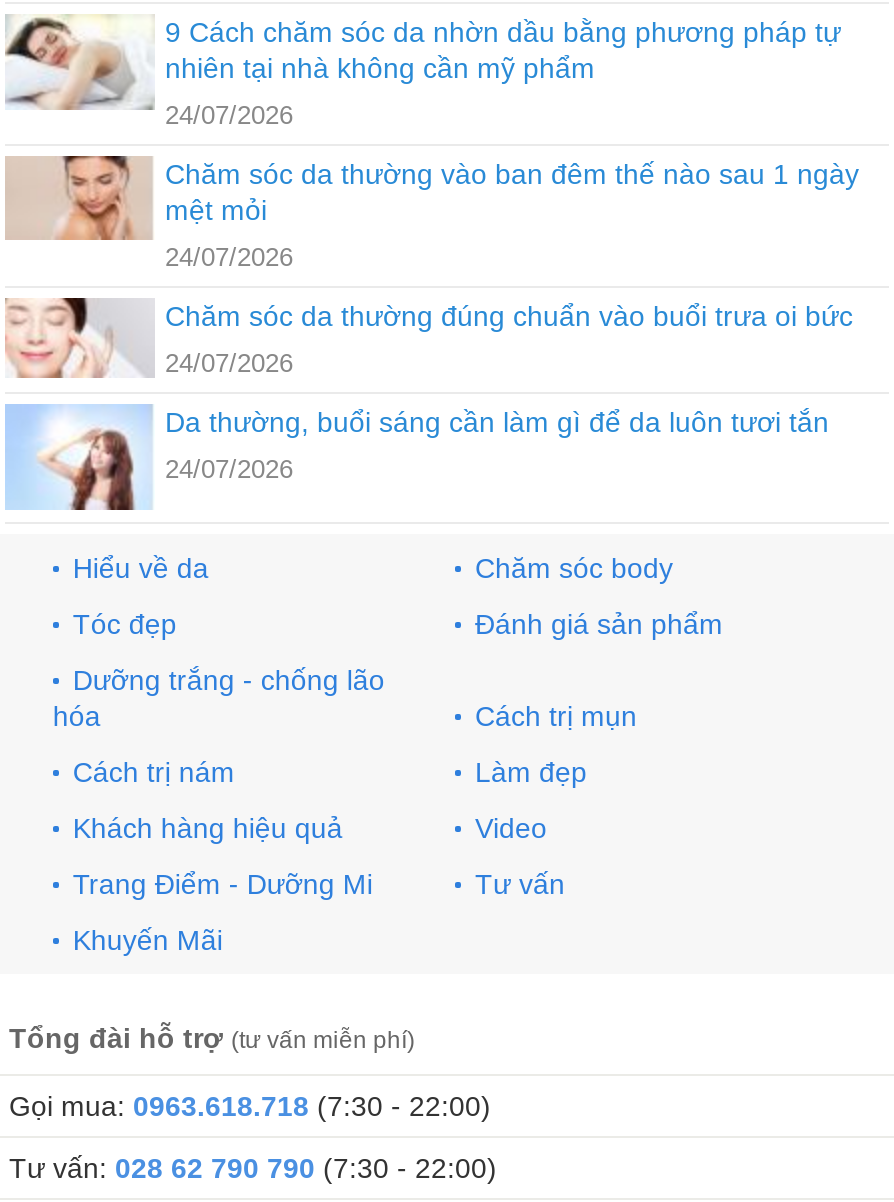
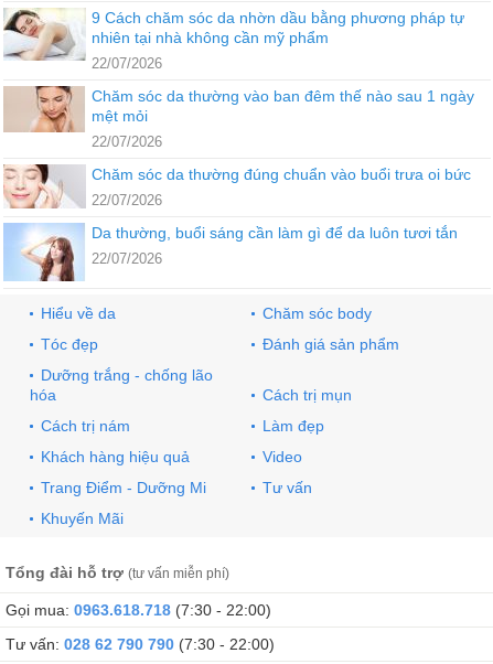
[165,100,293,130] 24/07/2026 -> [92,55,162,72] 22/07/2026
[165,242,293,272] 24/07/2026 -> [92,133,162,150] 22/07/2026
[165,348,293,378] 24/07/2026 -> [92,192,162,208] 22/07/2026
[165,454,293,484] 24/07/2026 -> [92,250,162,267] 22/07/2026

